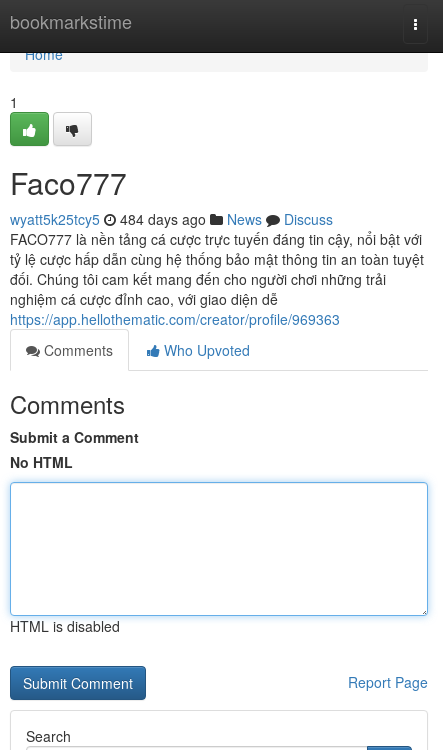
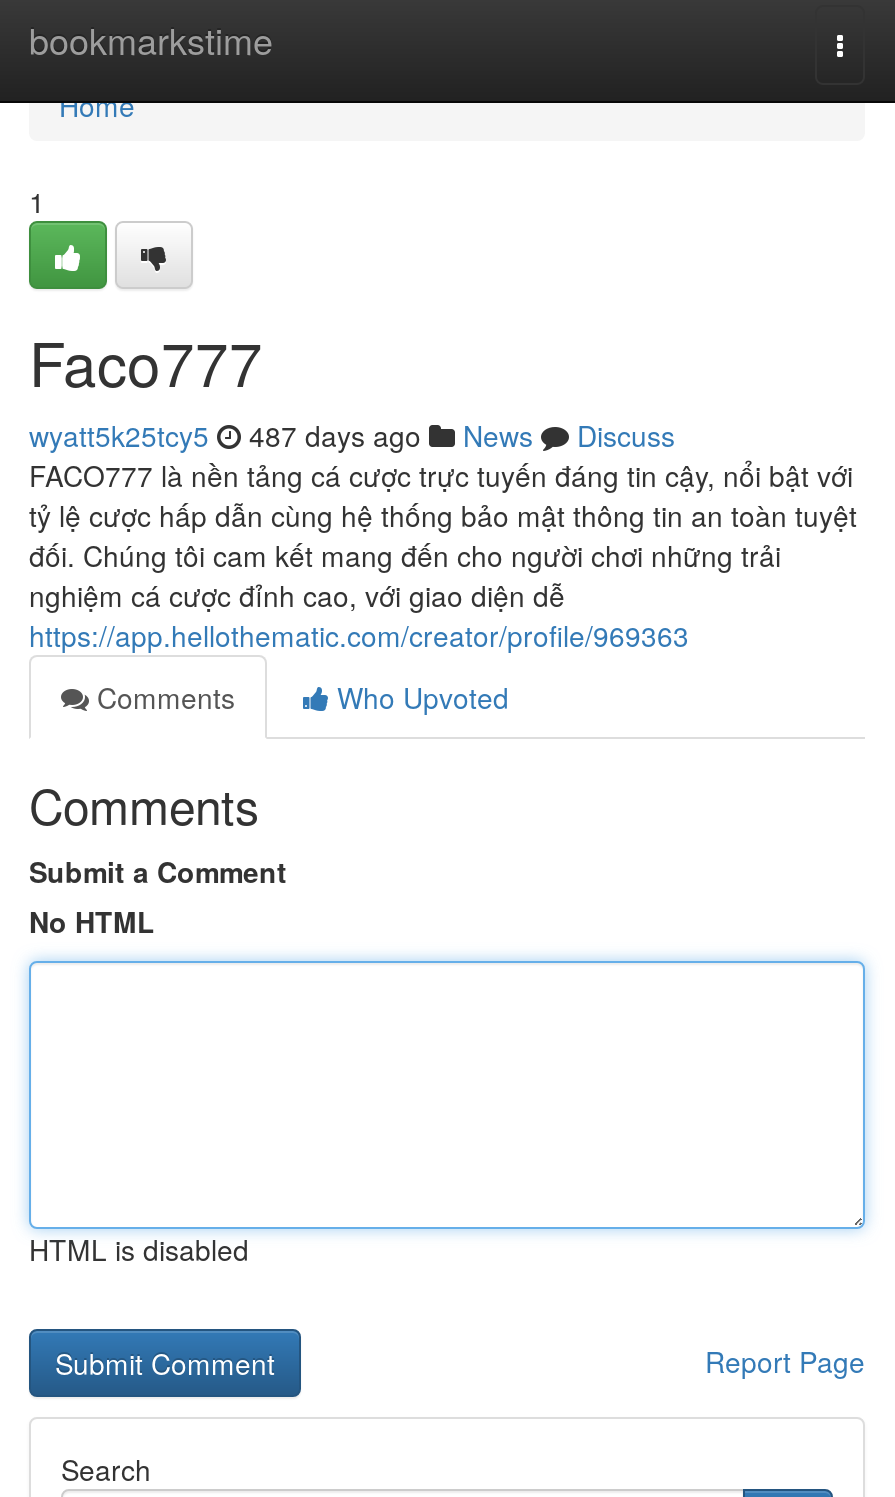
[10,209,333,229] wyatt5k25tcy5 484 days ago News Discuss -> [29,415,675,455] wyatt5k25tcy5 487 days ago News Discuss

